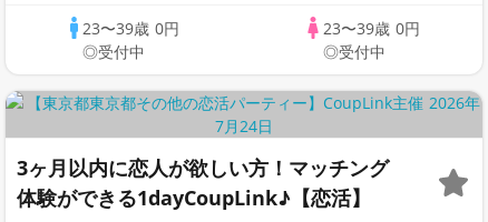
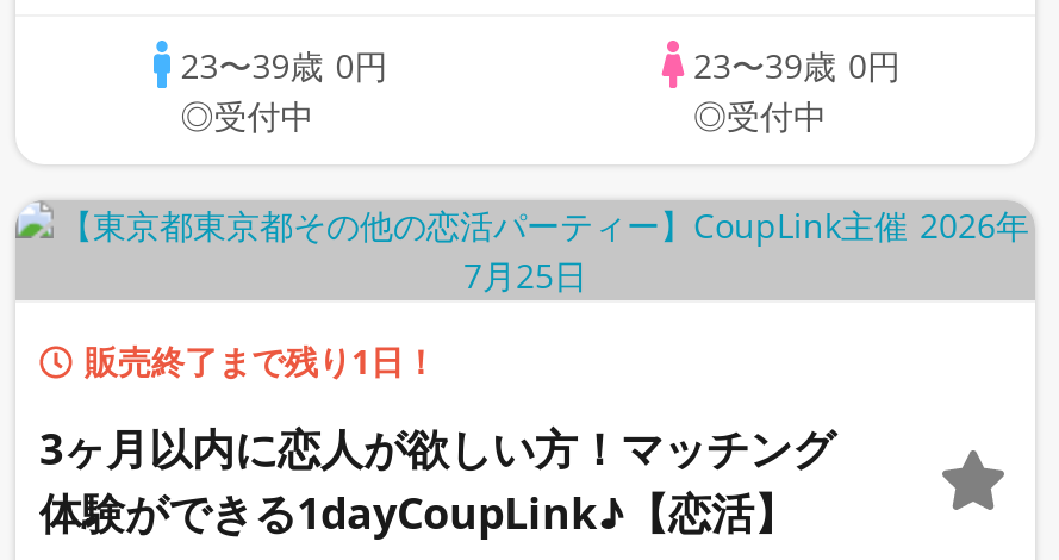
none -> [73,338,437,384] 販売終了まで残り1日！

